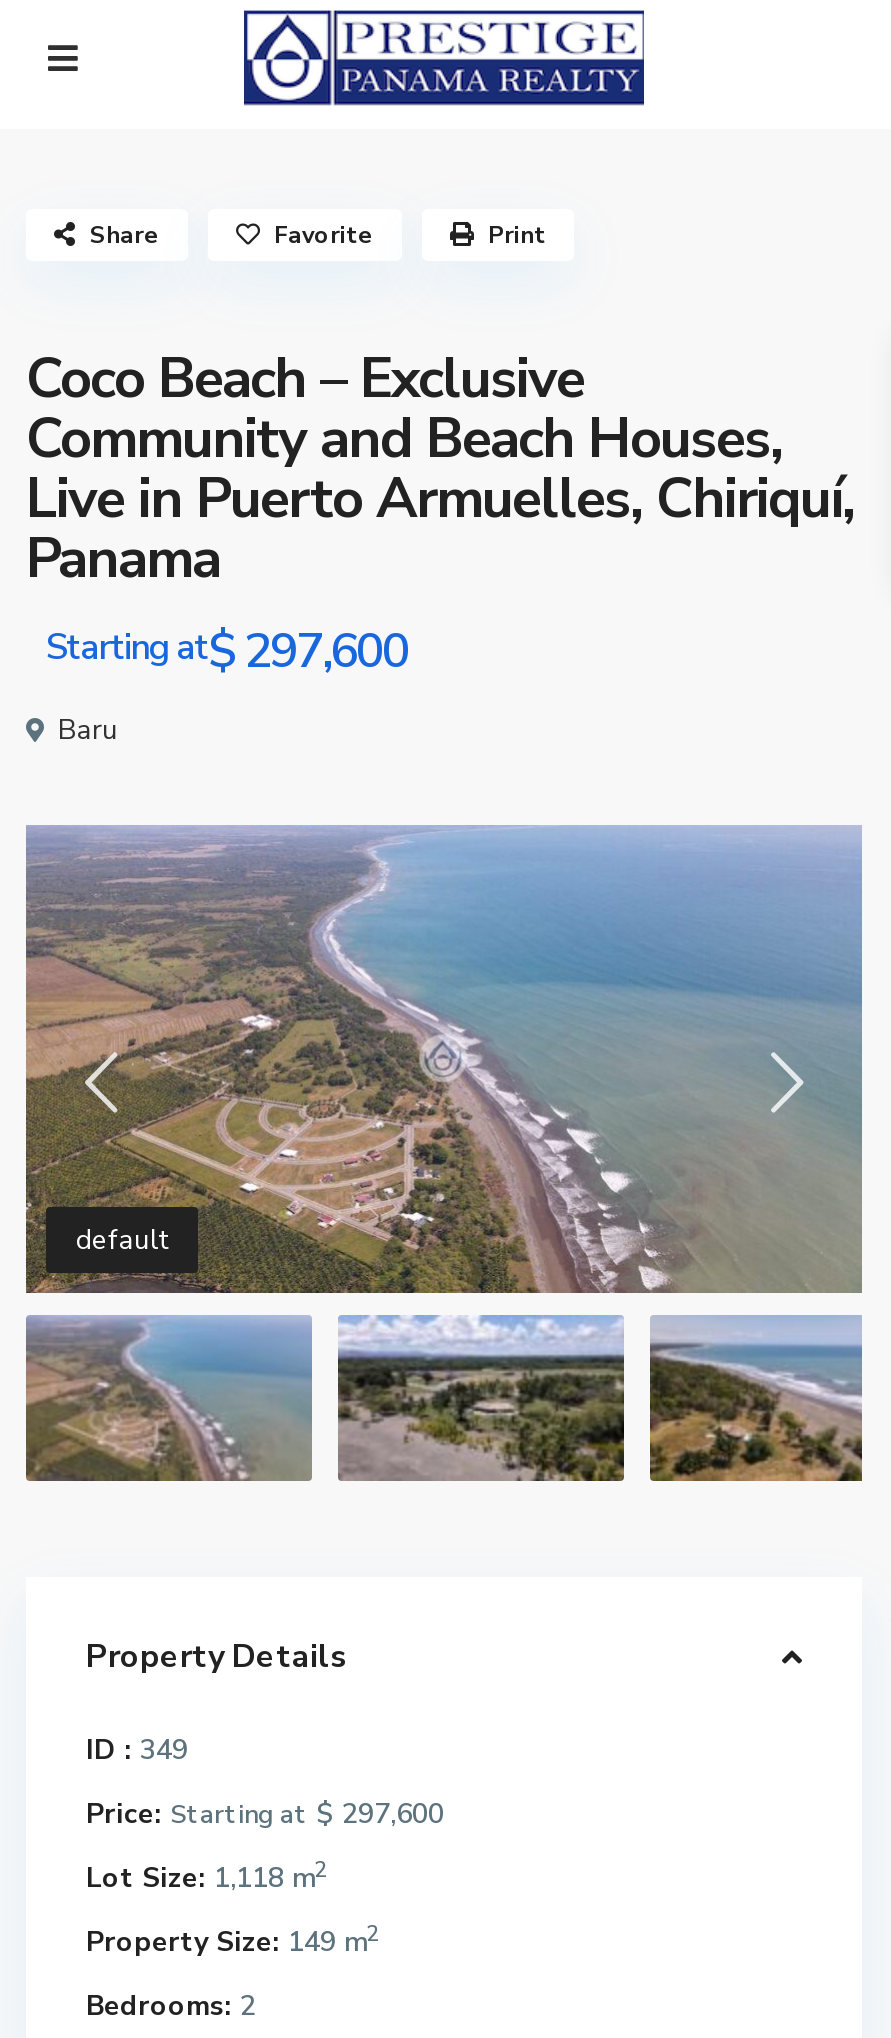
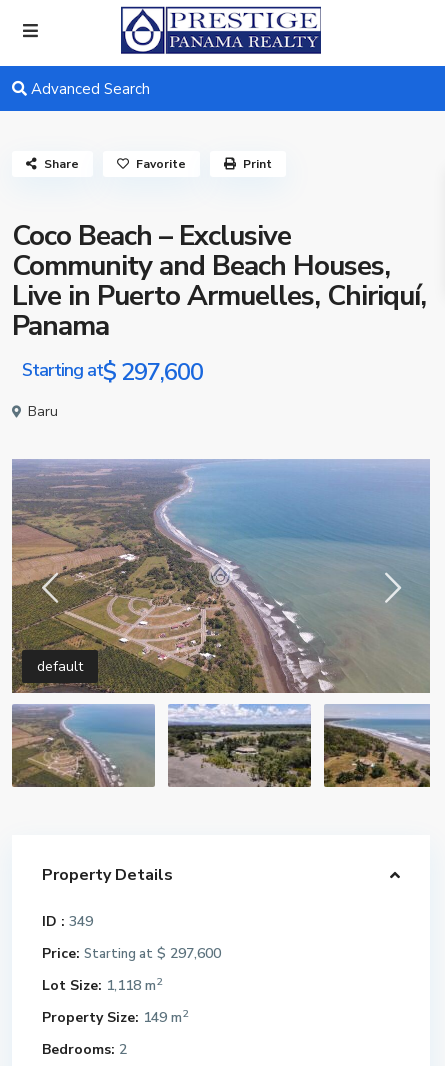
none -> [27,79,150,99] Advanced Search

